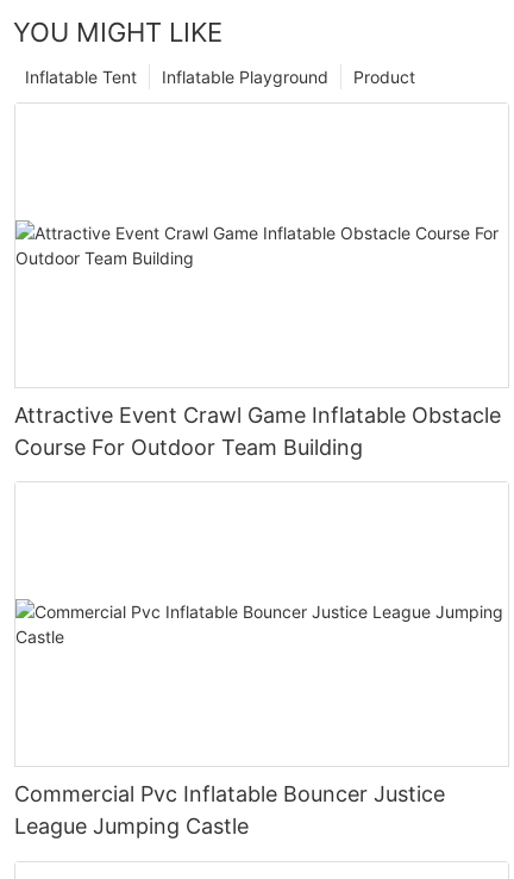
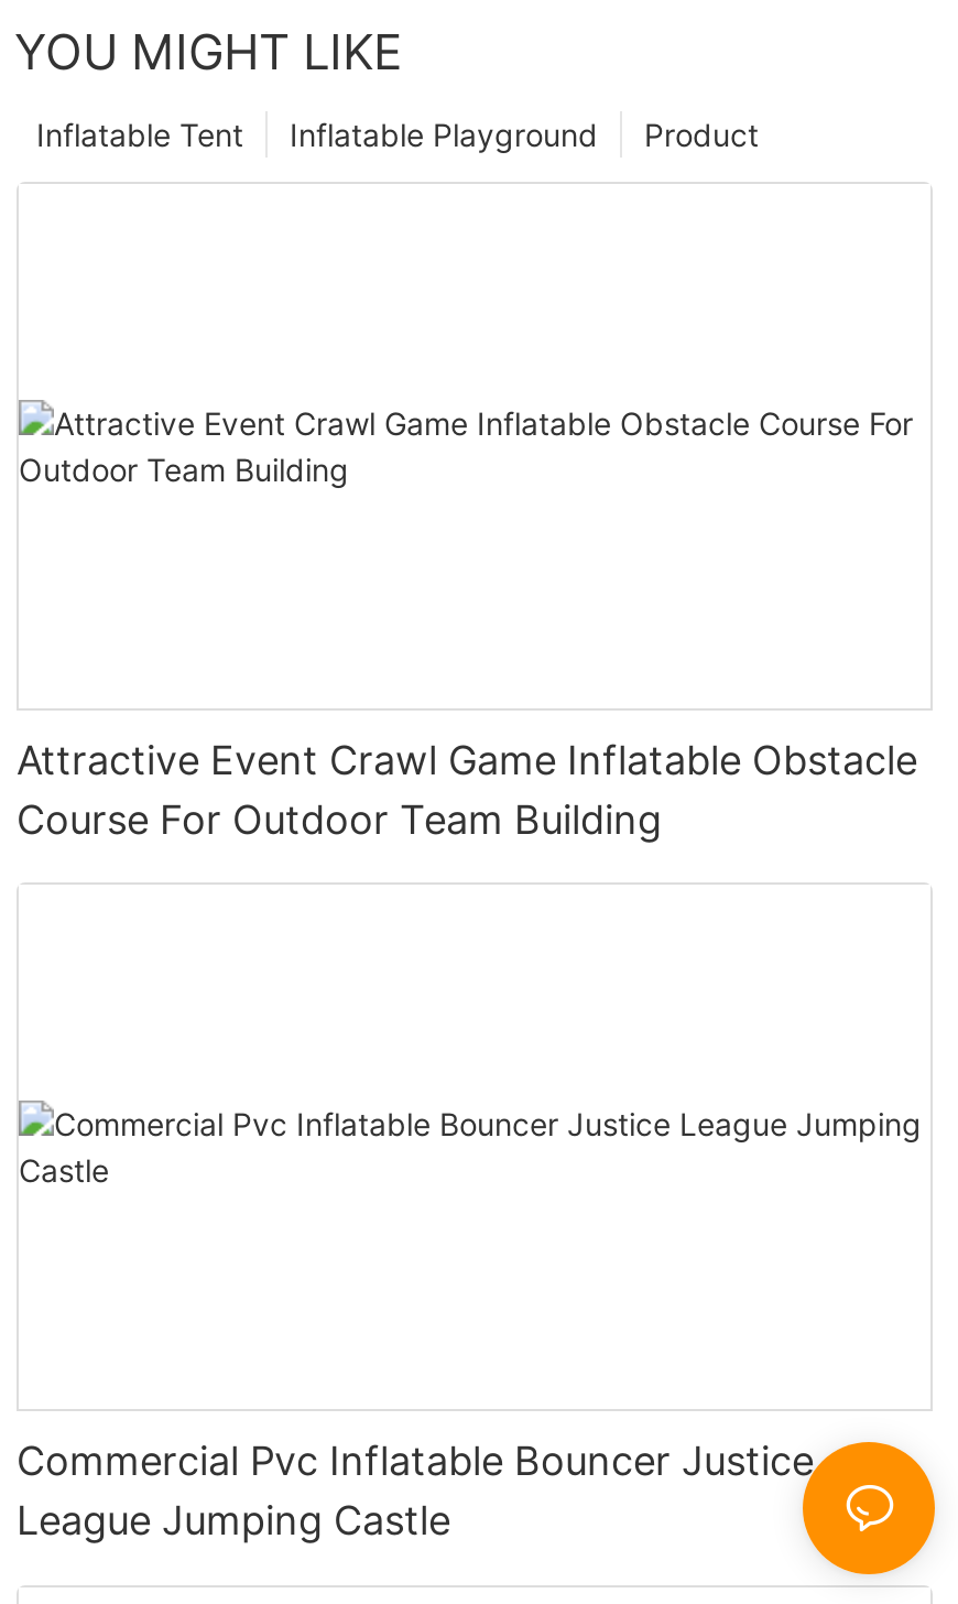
none -> [798,1438,939,1579] [image]

